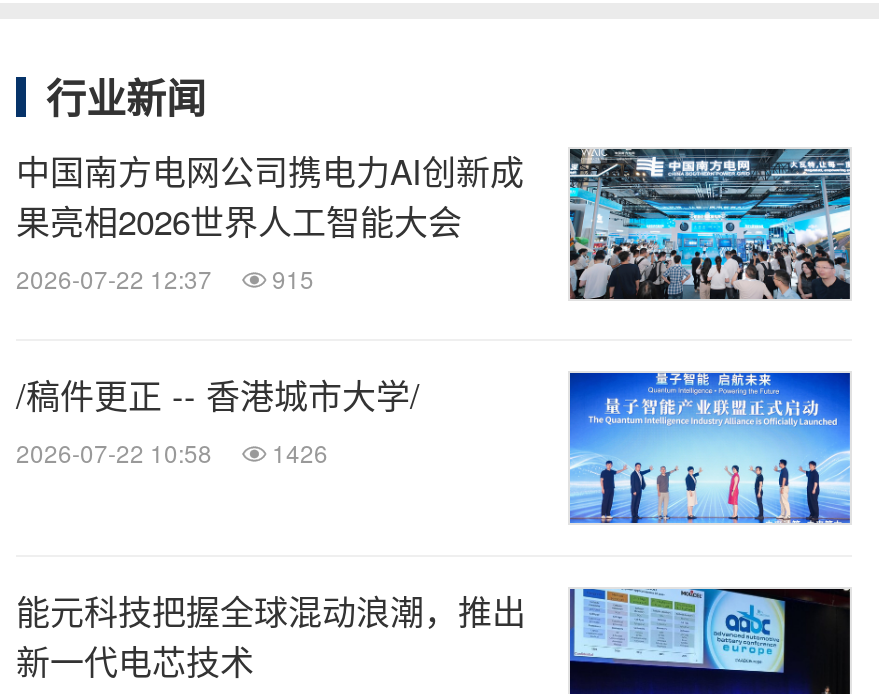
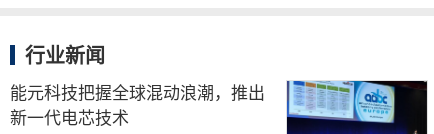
[16,145,852,469] [image] | 中国南方电网公司携电力AI创新成 | 果亮相2026世界人工智能大会 | 2026-07-22 12:37 | 915 | /稿件更正 -- 香港城市大学/ | 2026-07-22 10:58 | 1426 -> none
[568,369,852,525] [image] -> none

